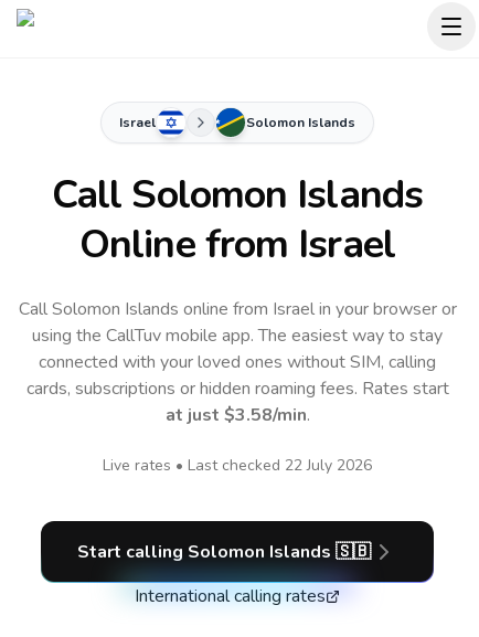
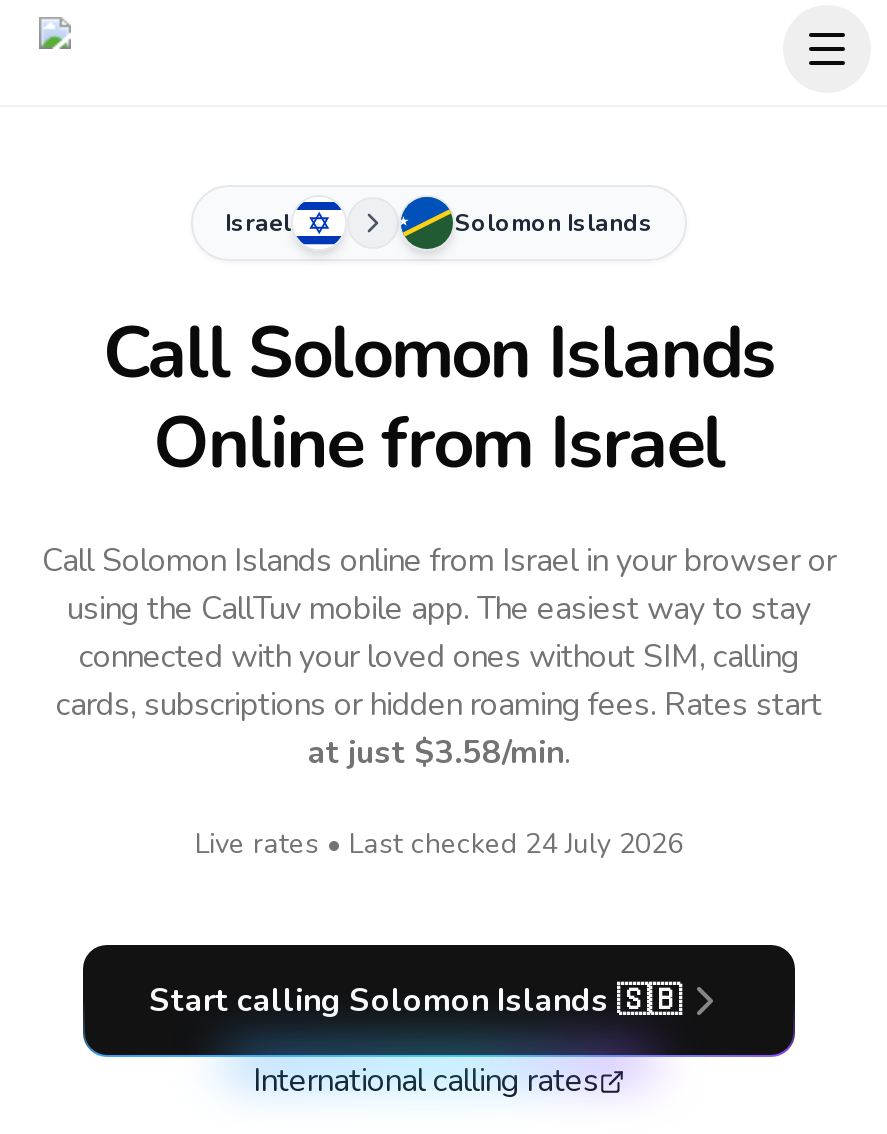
[103,455,372,476] Live rates • Last checked 22 July 2026 -> [195,825,683,863] Live rates • Last checked 24 July 2026

